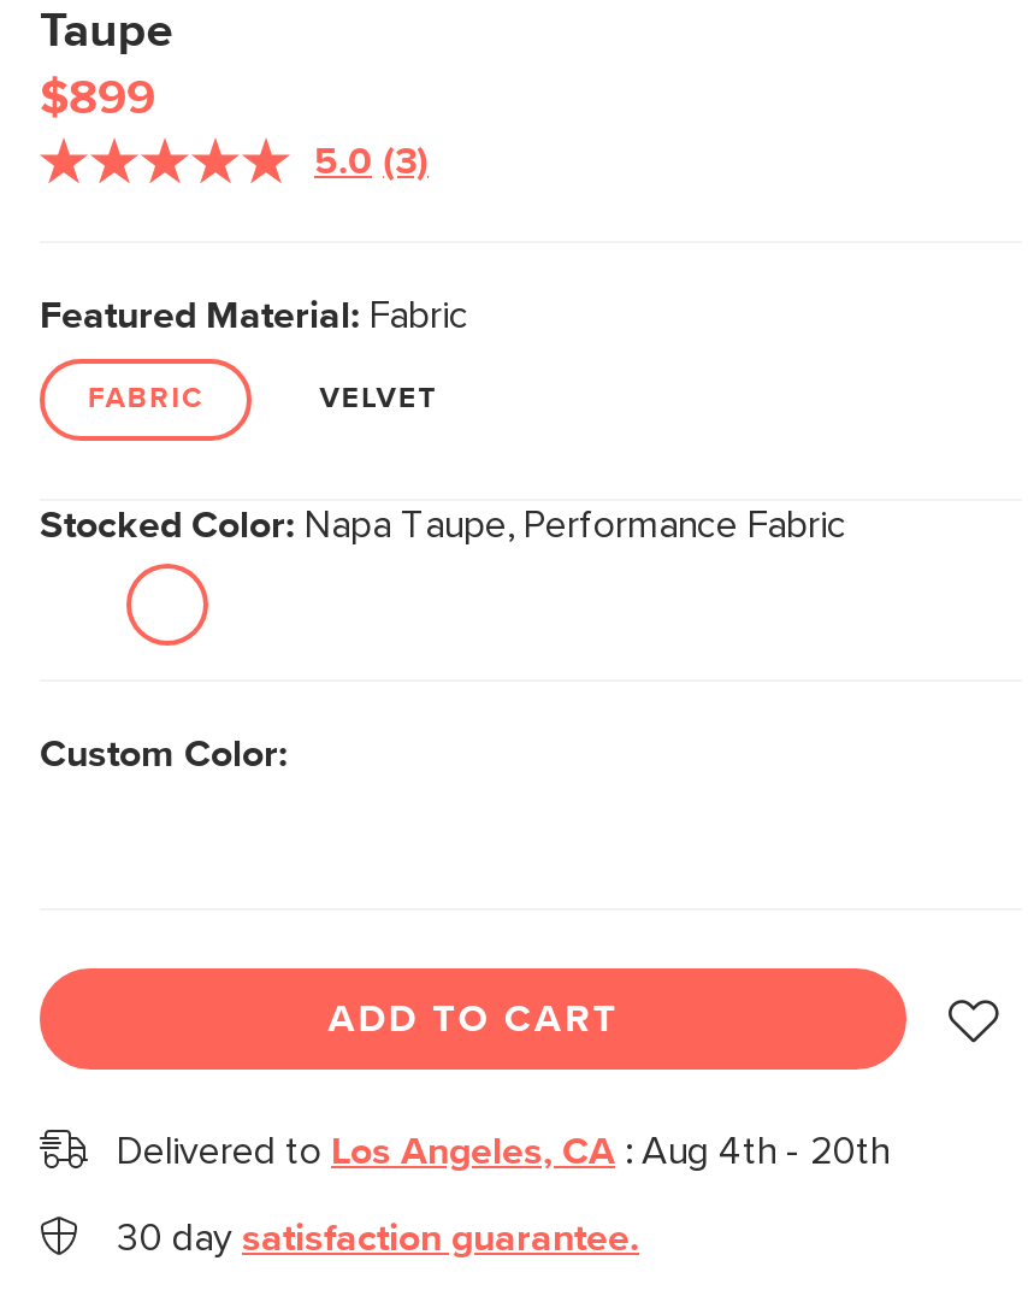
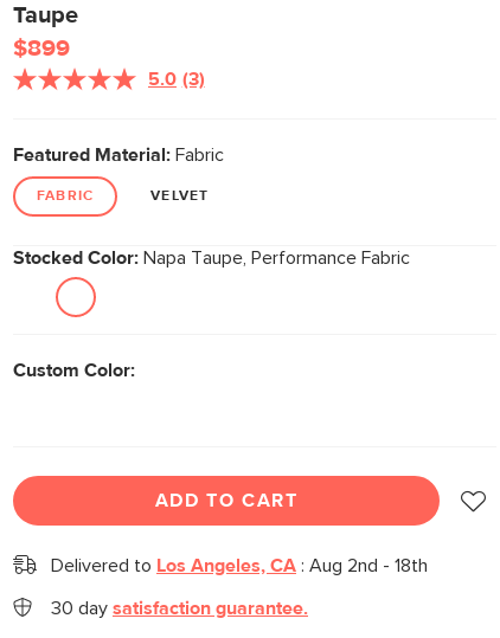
[117,1132,890,1171] Delivered to Los Angeles, CA: Aug 4th - 20th -> [51,556,428,575] Delivered to Los Angeles, CA: Aug 2nd - 18th

